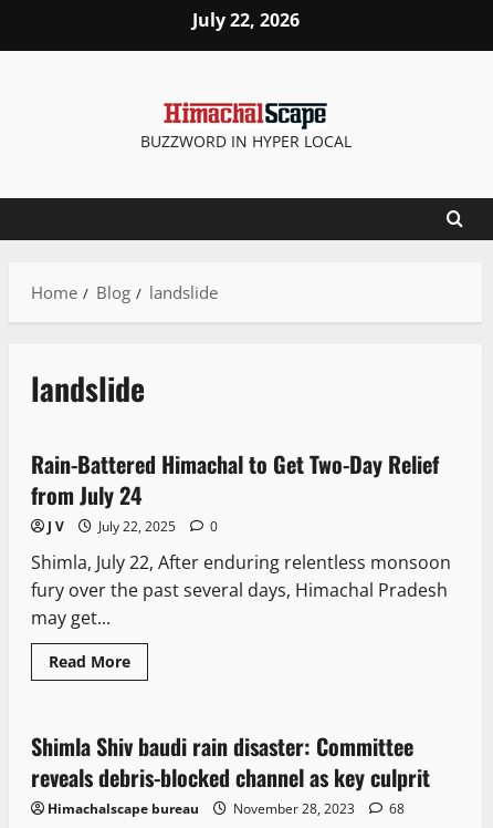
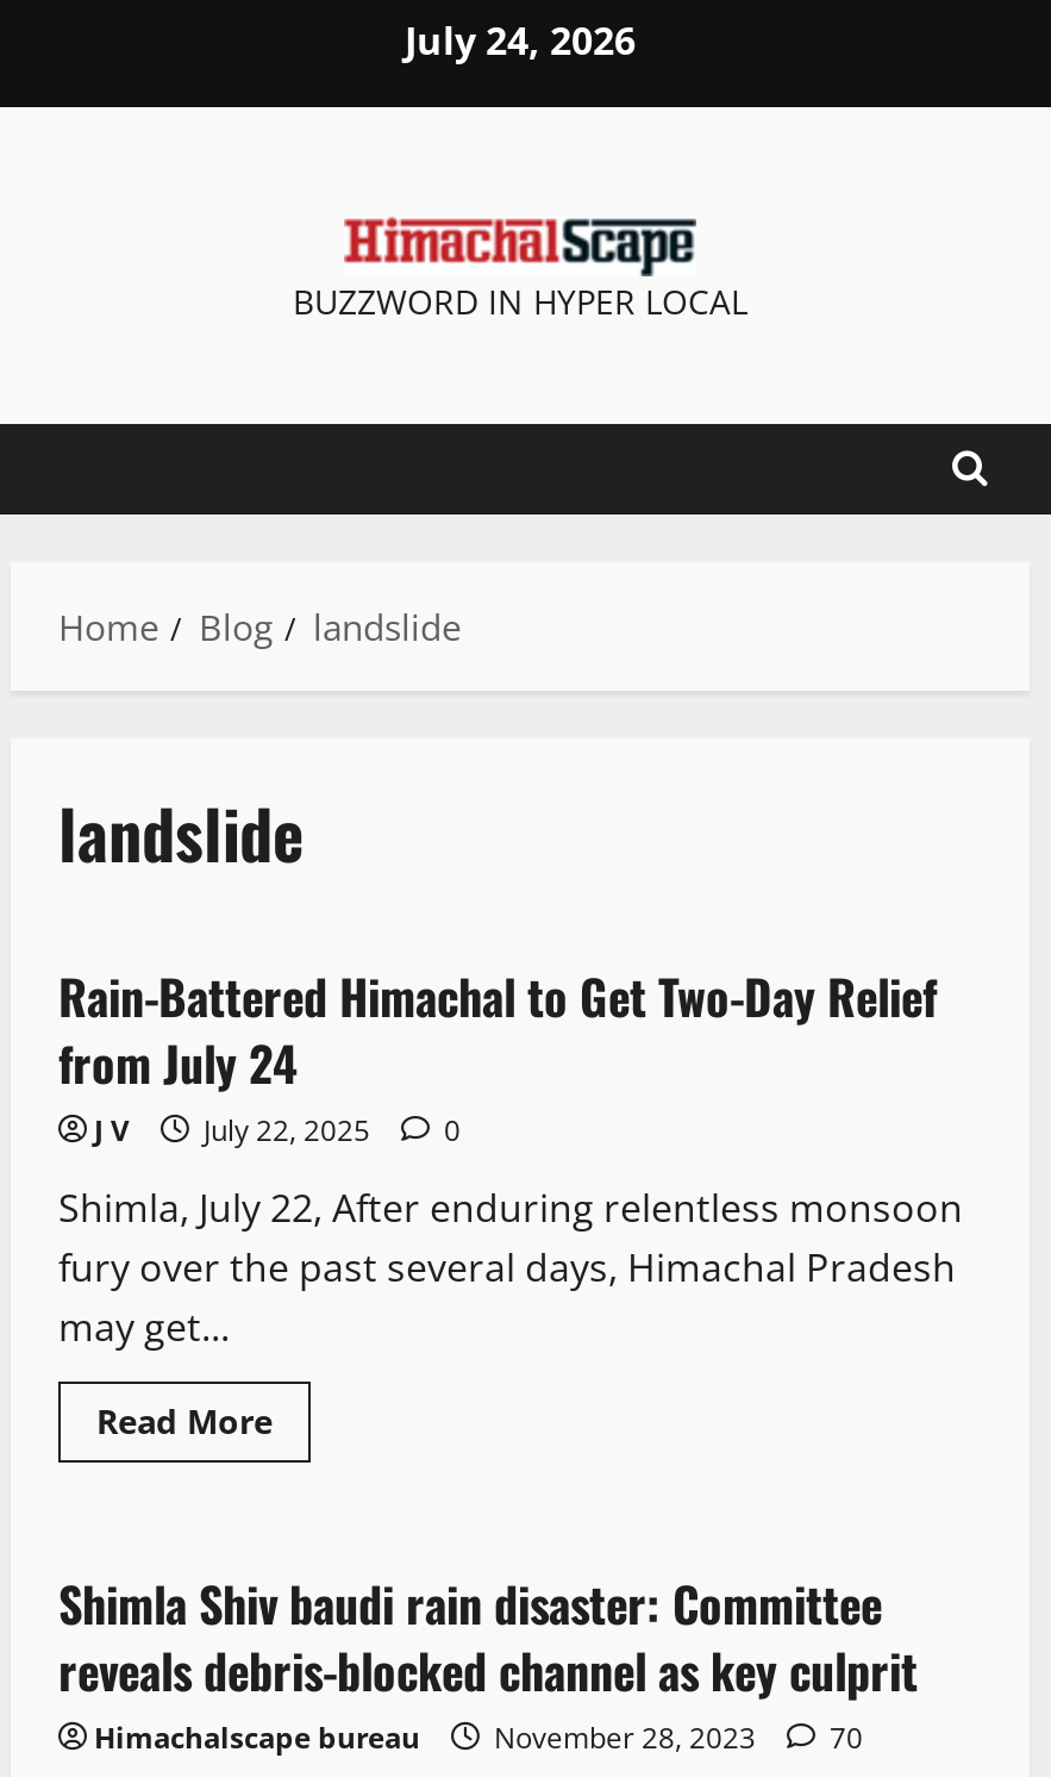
[192,8,299,32] July 22, 2026 -> [405,14,636,67] July 24, 2026
[48,800,405,819] Himachalscape bureau November 28, 2023 68 -> [94,1718,863,1758] Himachalscape bureau November 28, 2023 70

